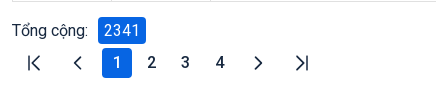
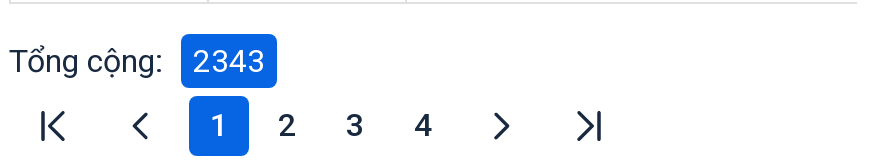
[12,21,140,40] Tổng cộng: 2341 -> [9,42,265,80] Tổng cộng: 2343

